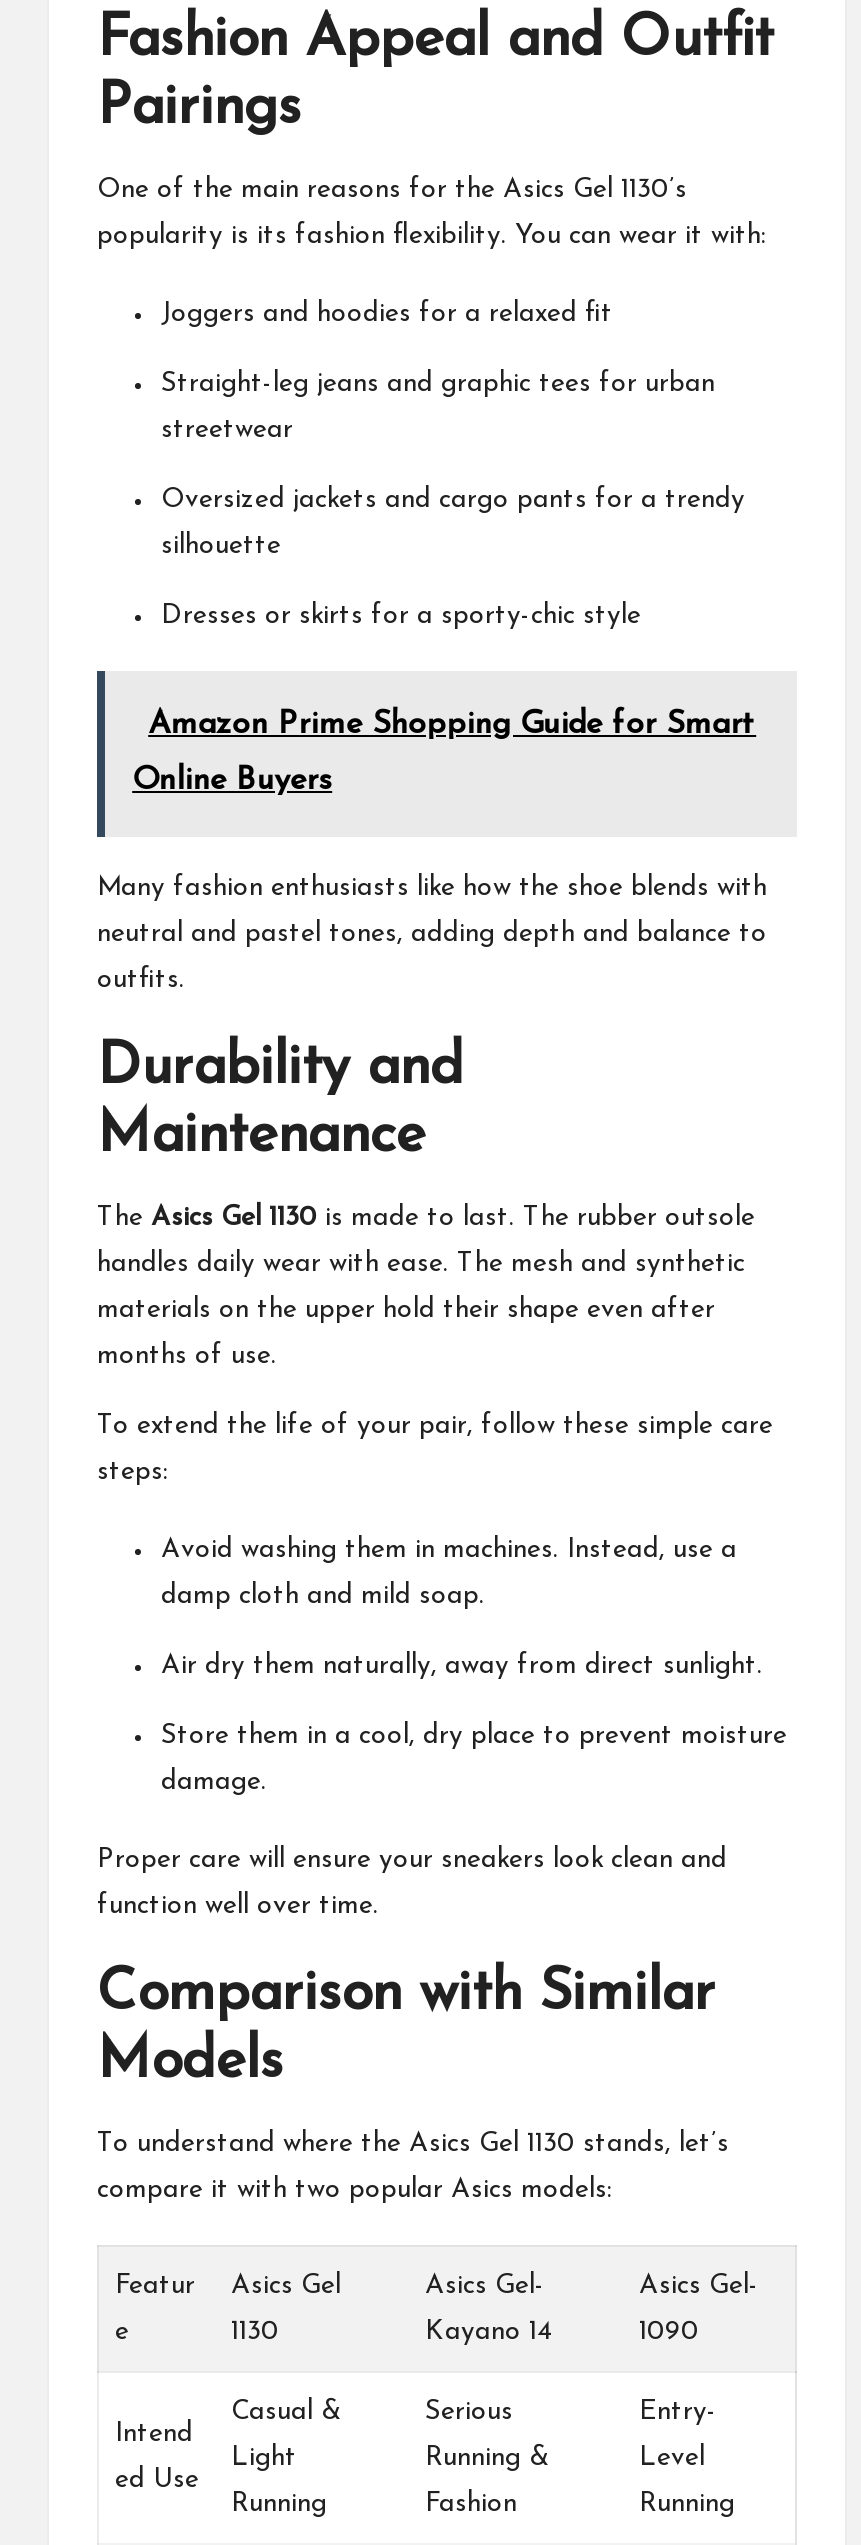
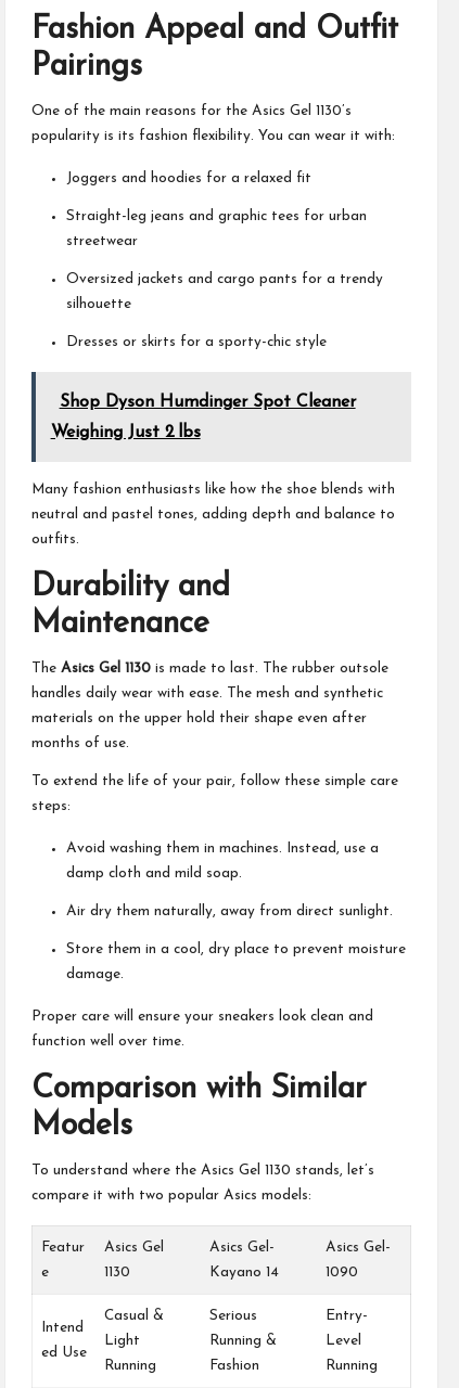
[148,710,756,742] Amazon Prime Shopping Guide for Smart -> [59,393,355,411] Shop Dyson Humdinger Spot Cleaner
[132,766,332,798] Online Buyers -> [51,424,200,441] Weighing Just 2 lbs

